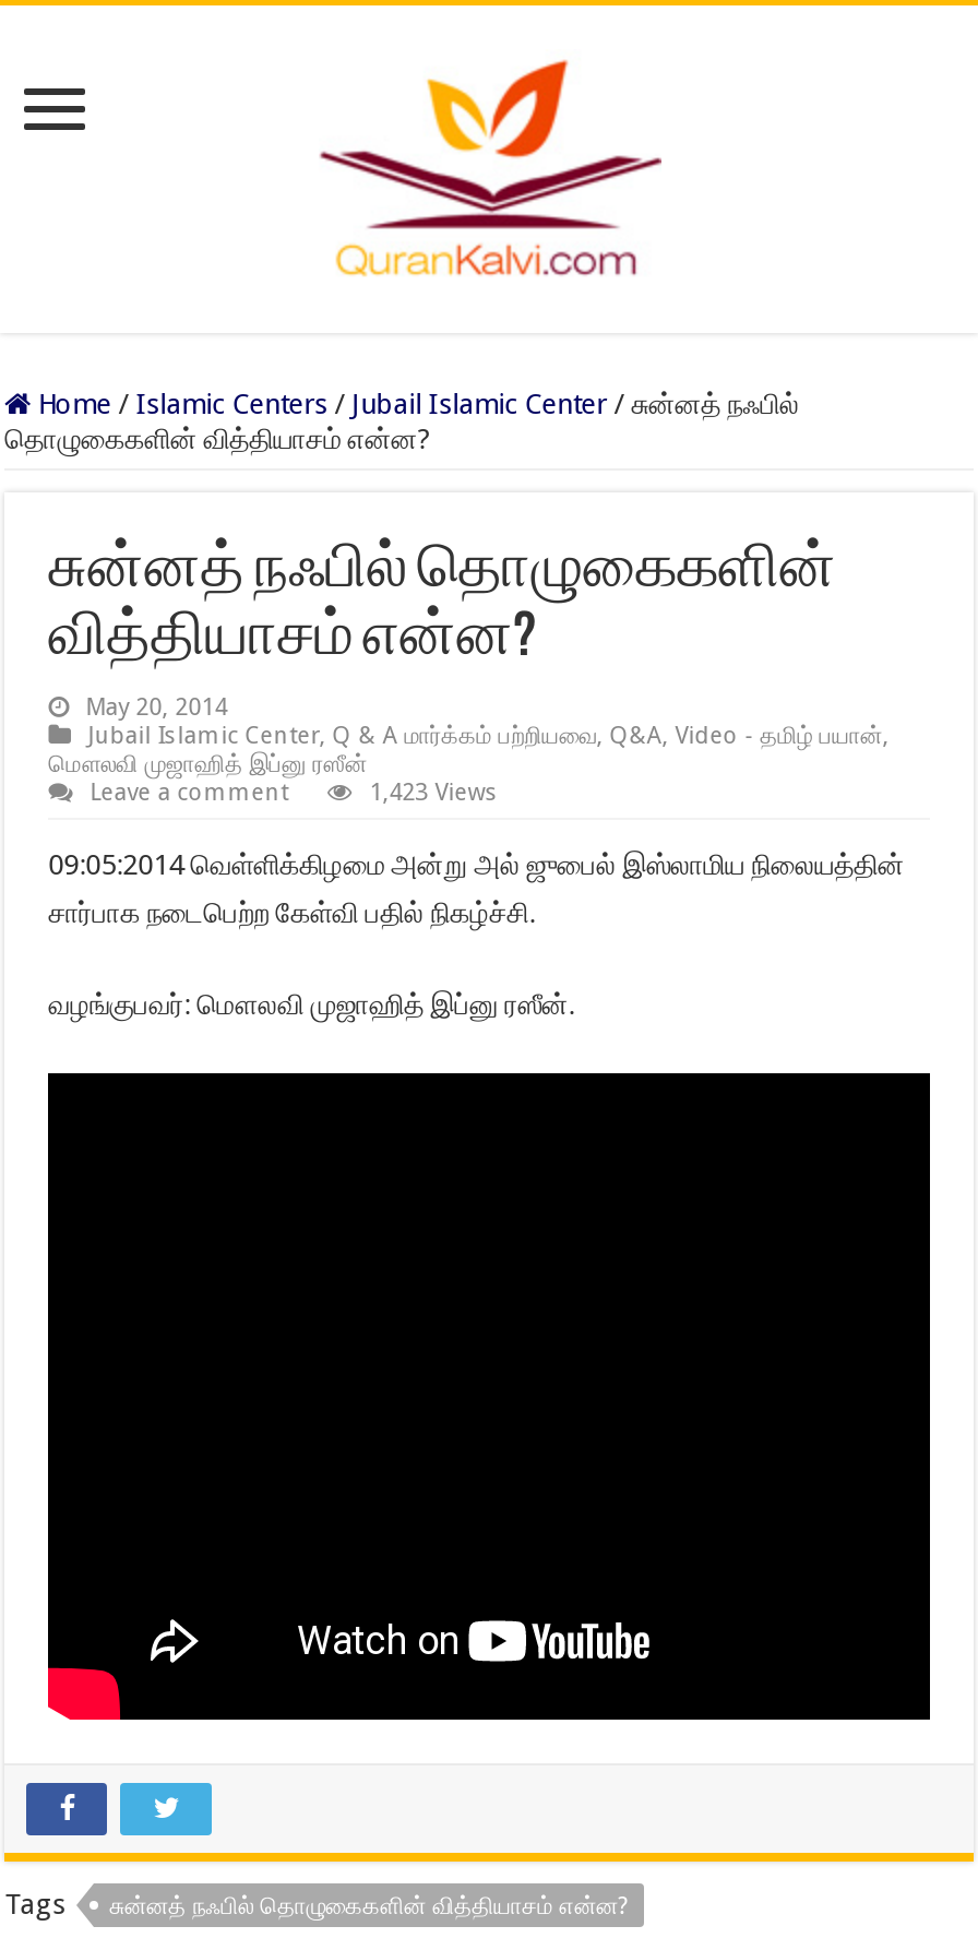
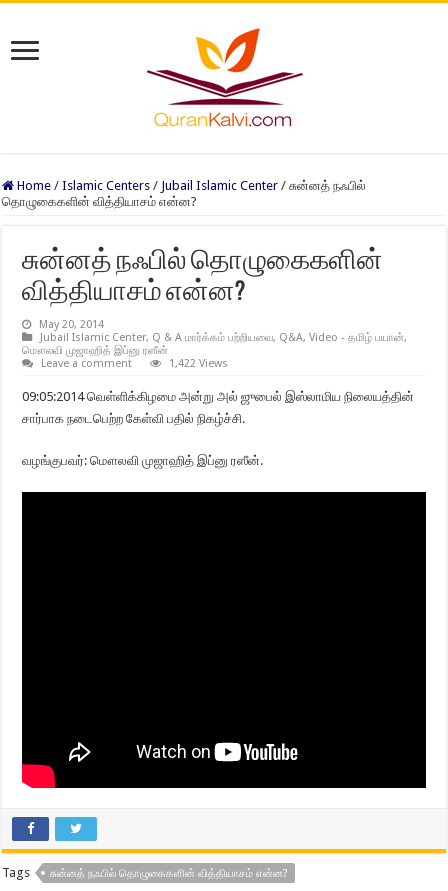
[369,778,498,807] 1,423 Views -> [169,357,228,370] 1,422 Views

